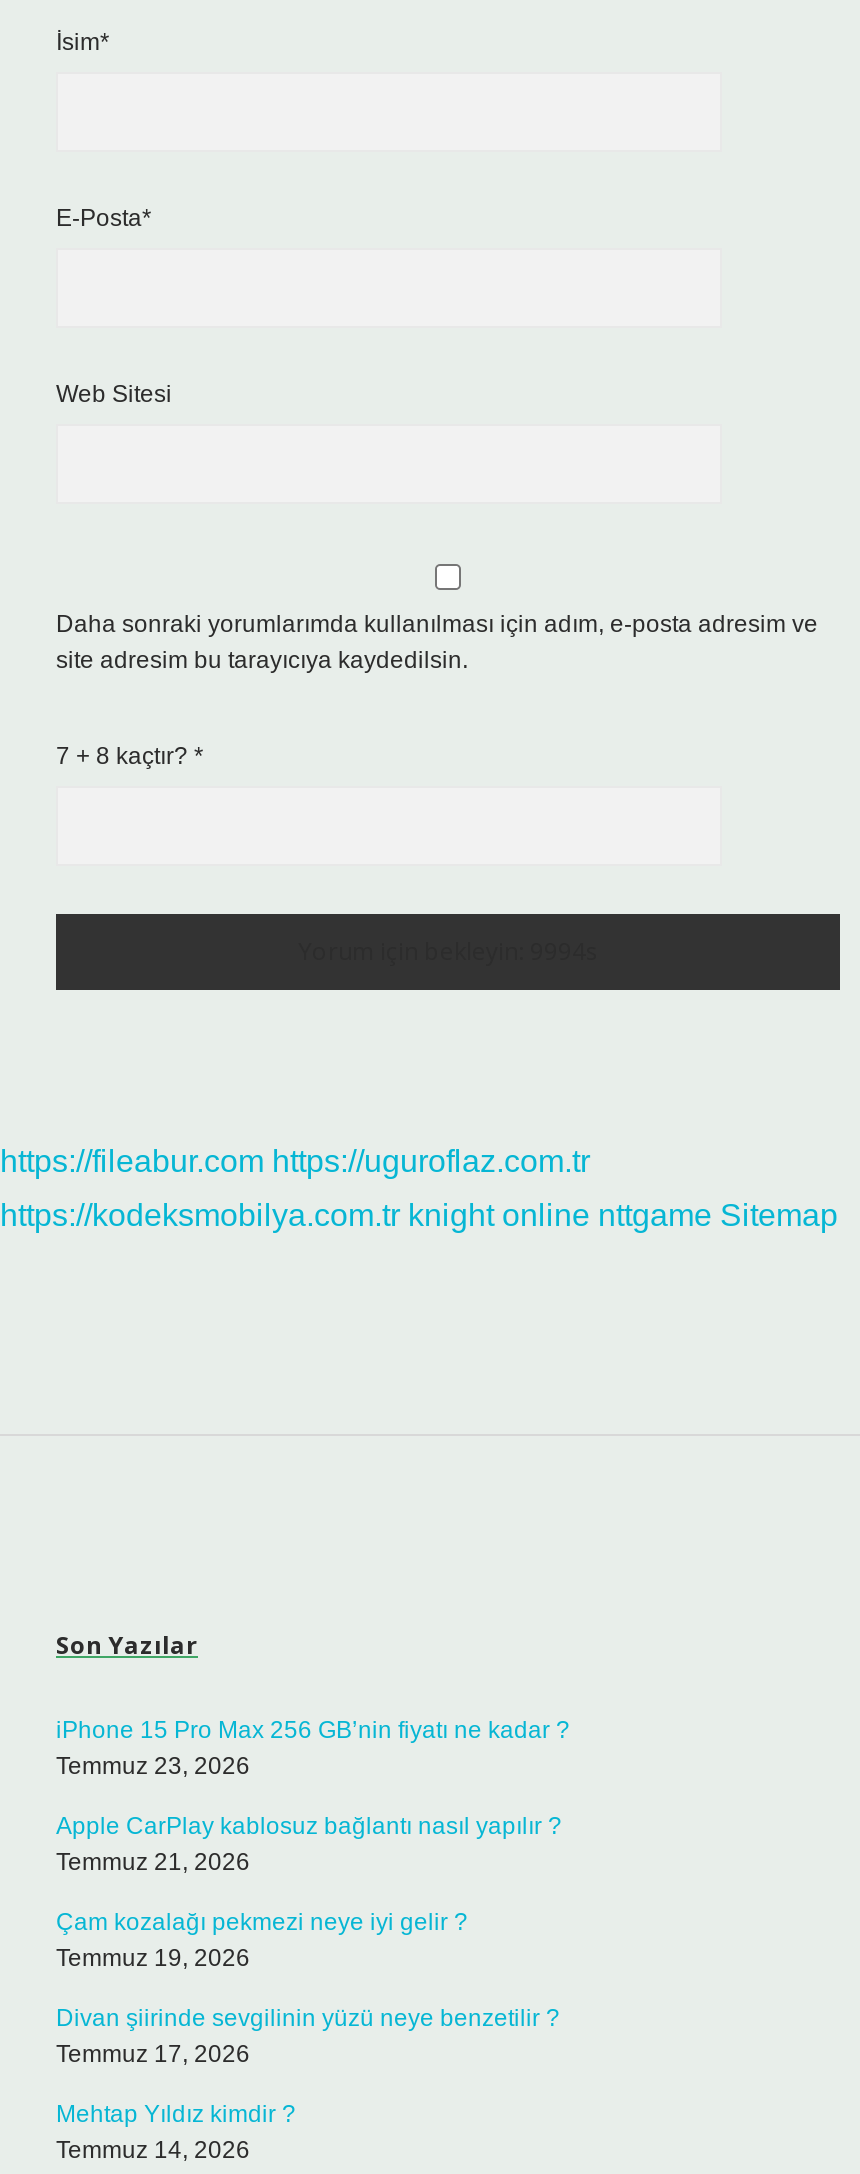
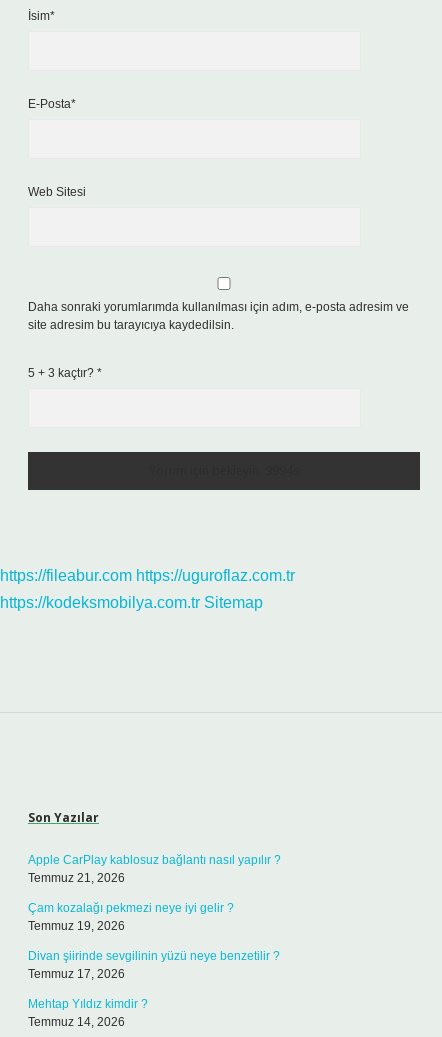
[56,742,204,770] 7 + 8 kaçtır? * -> [28,366,102,380] 5 + 3 kaçtır? *
[0,1198,838,1232] https://kodeksmobilya.com.tr knight online nttgame Sitemap -> [0,594,263,611] https://kodeksmobilya.com.tr Sitemap
[56,1716,570,1780] iPhone 15 Pro Max 256 GB’nin fiyatı ne kadar ? | Temmuz 23, 2026 -> none

